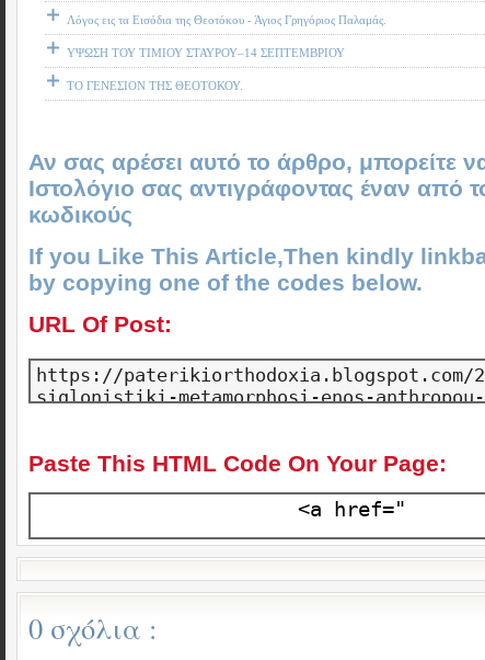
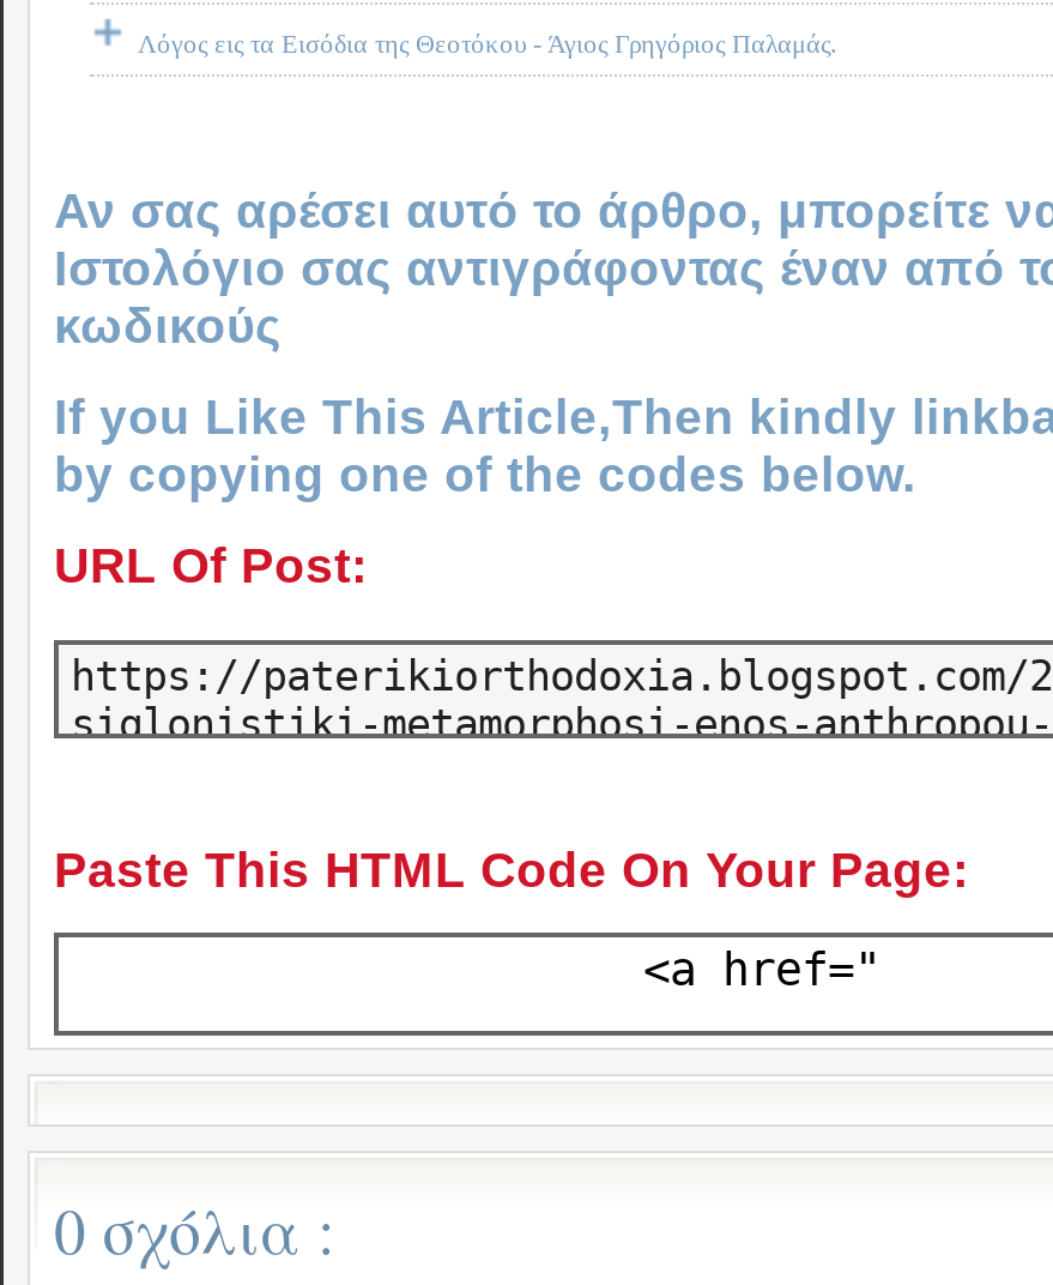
[67,46,345,92] ΥΨΩΣΗ ΤΟΥ ΤΙΜΙΟΥ ΣΤΑΥΡΟΥ–14 ΣΕΠΤΕΜΒΡΙΟΥ | ΤΟ ΓΕΝΕΣΙΟΝ ΤΗΣ ΘΕΟΤΟΚΟΥ. -> none

